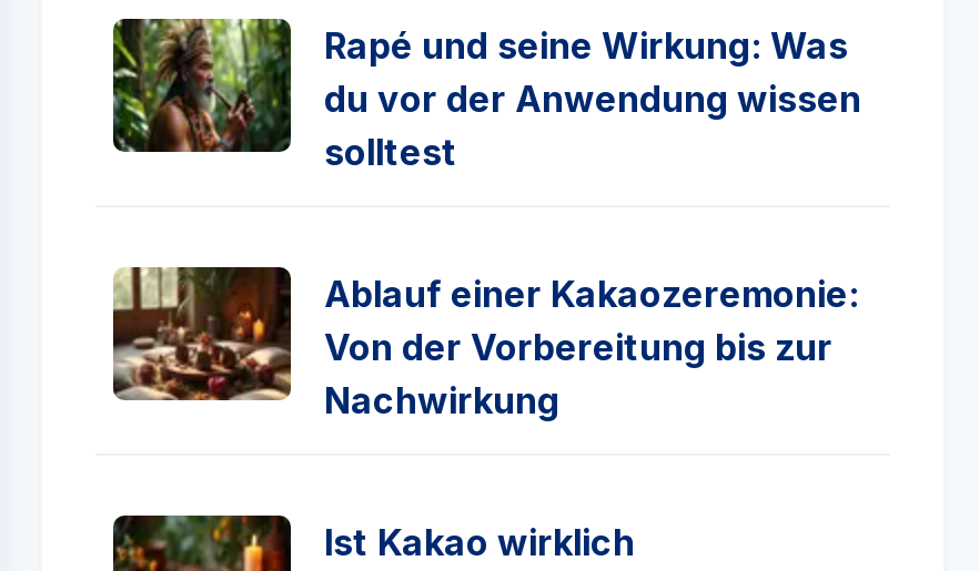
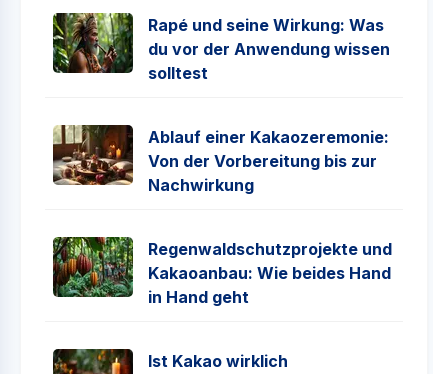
none -> [53,236,392,307] [image] | Regenwaldschutzprojekte und | Kakaoanbau: Wie beides Hand | in Hand geht

